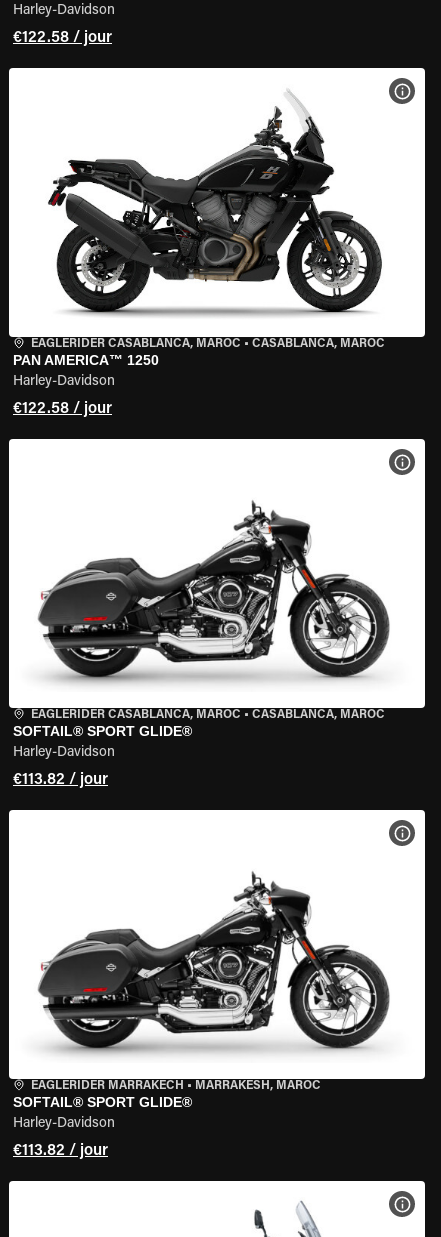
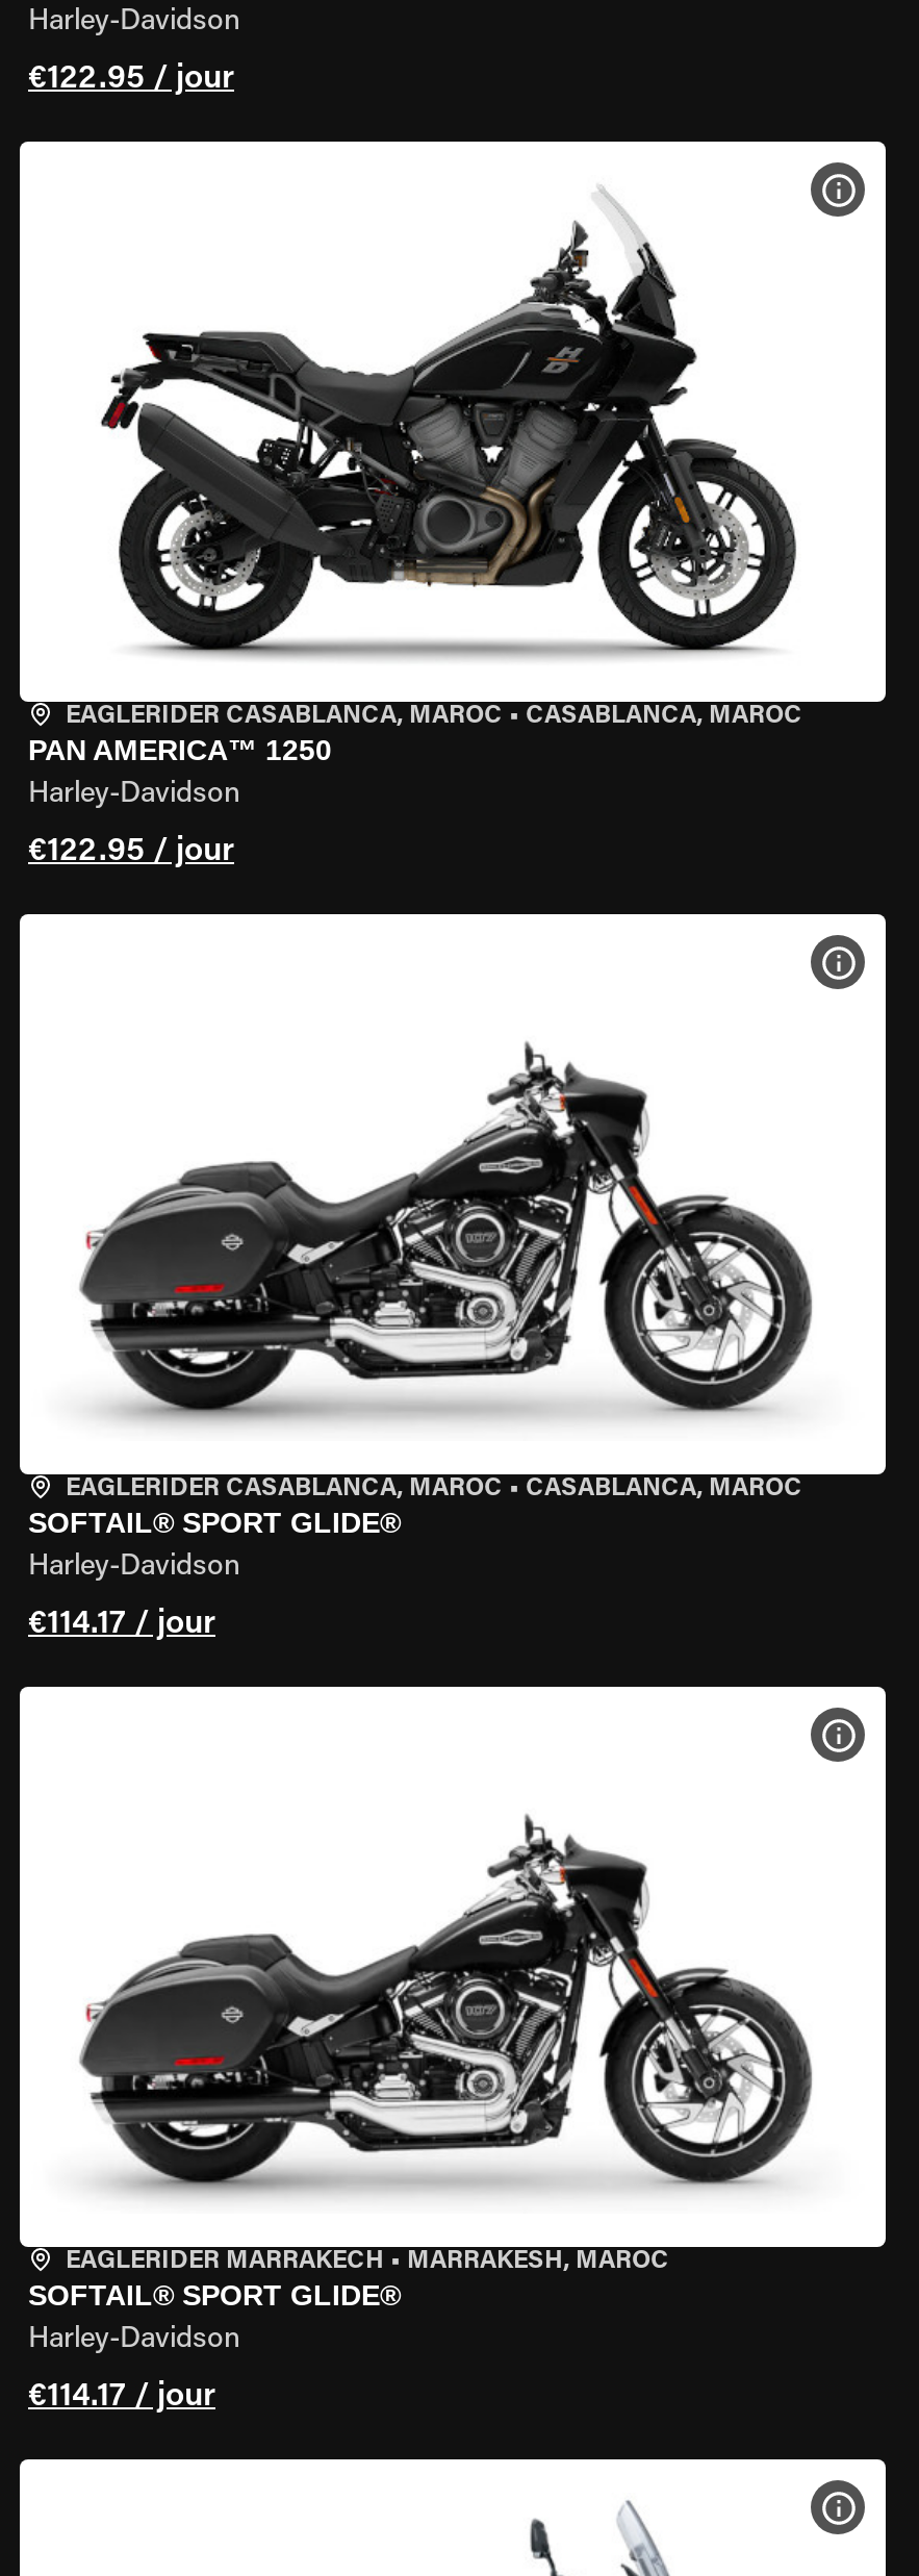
[13,30,112,46] €122.58 / jour -> [28,62,234,96] €122.95 / jour
[13,401,112,417] €122.58 / jour -> [28,835,234,868] €122.95 / jour
[13,772,108,788] €113.82 / jour -> [28,1608,215,1641] €114.17 / jour
[13,1143,108,1159] €113.82 / jour -> [28,2380,215,2414] €114.17 / jour

